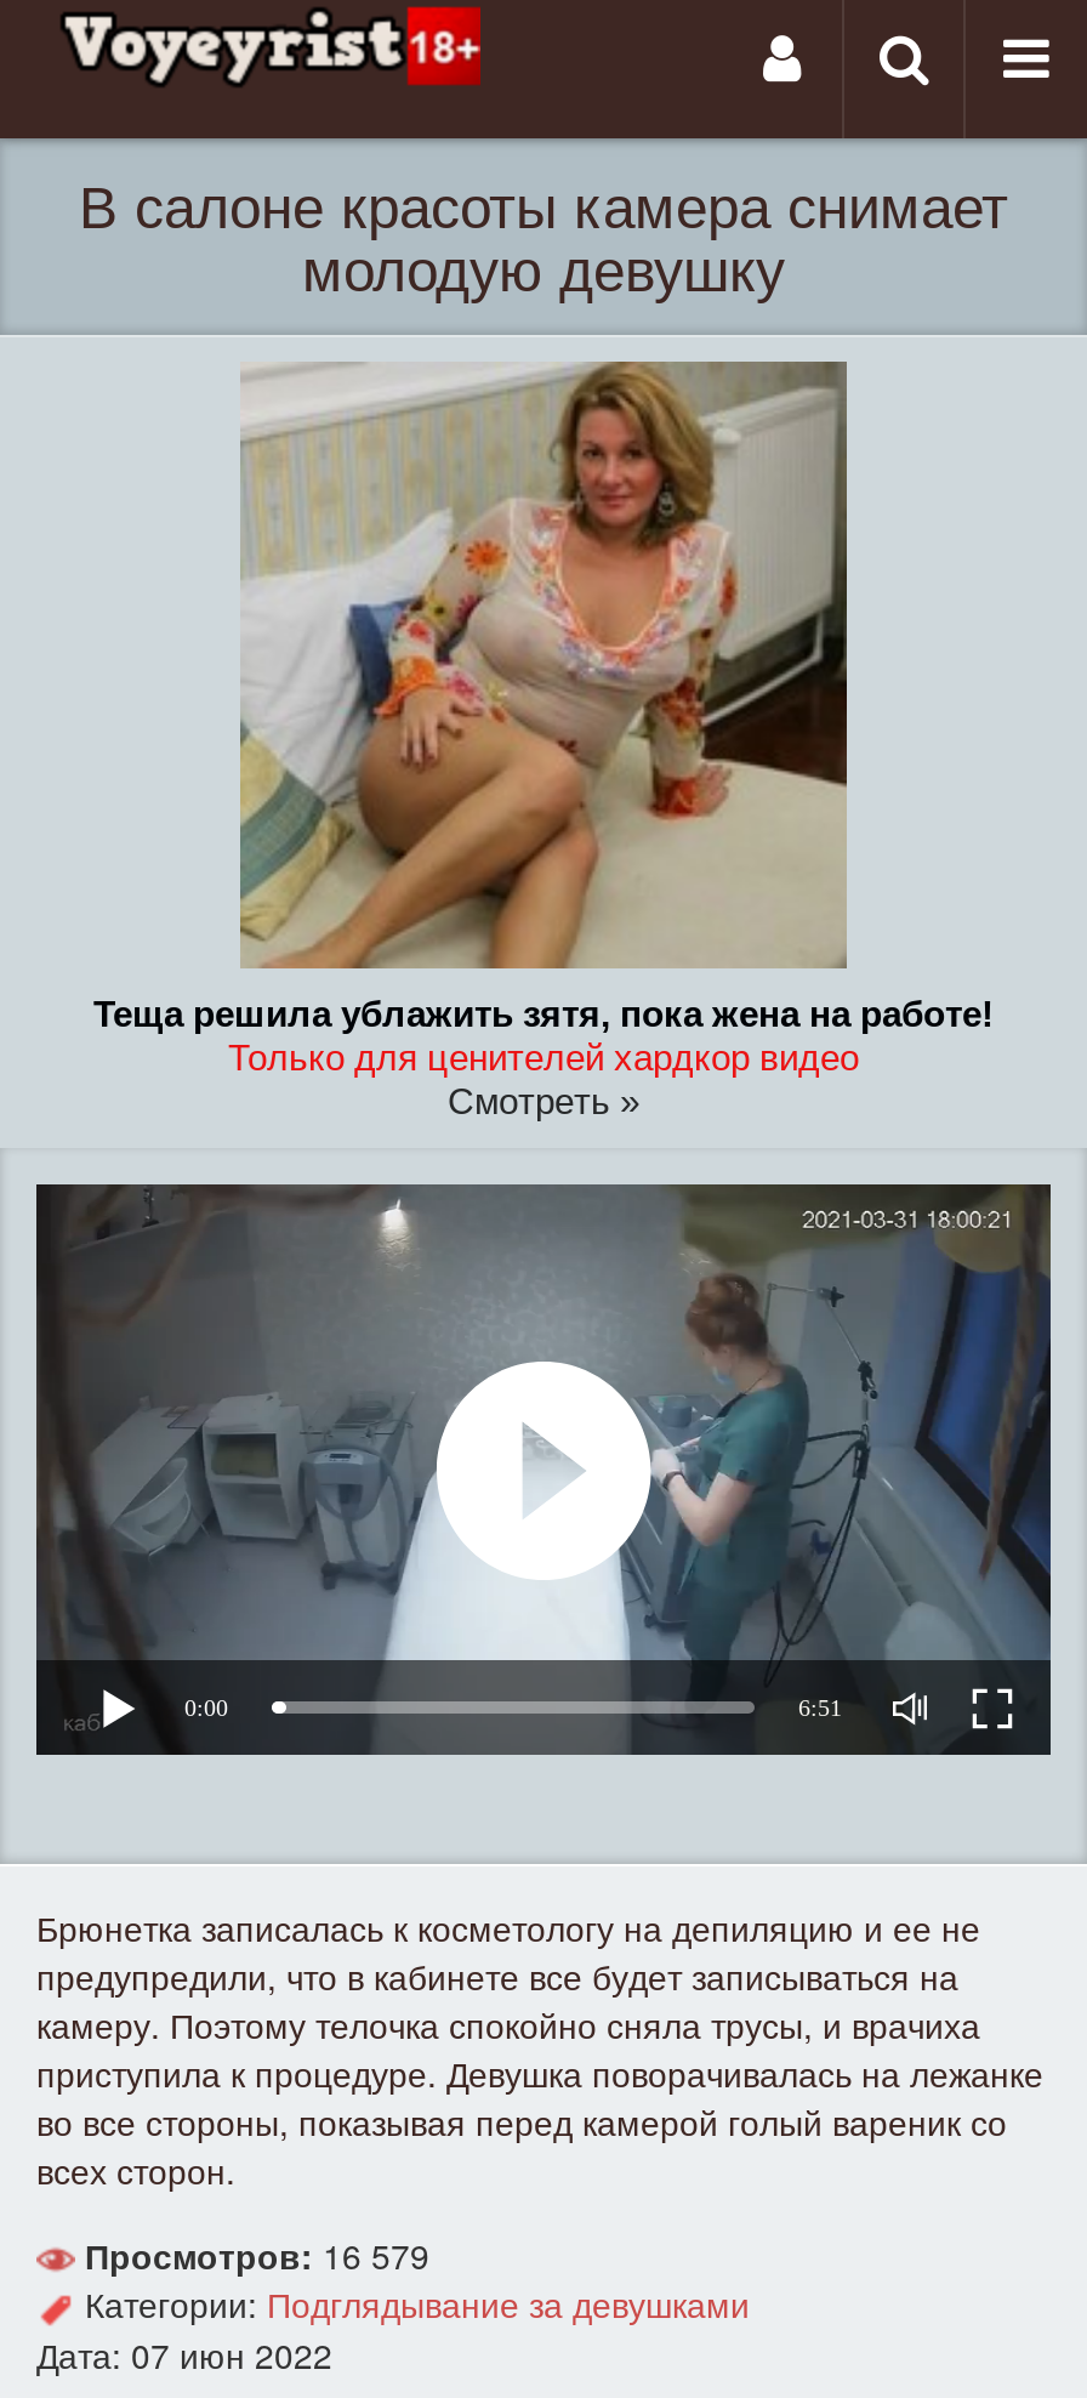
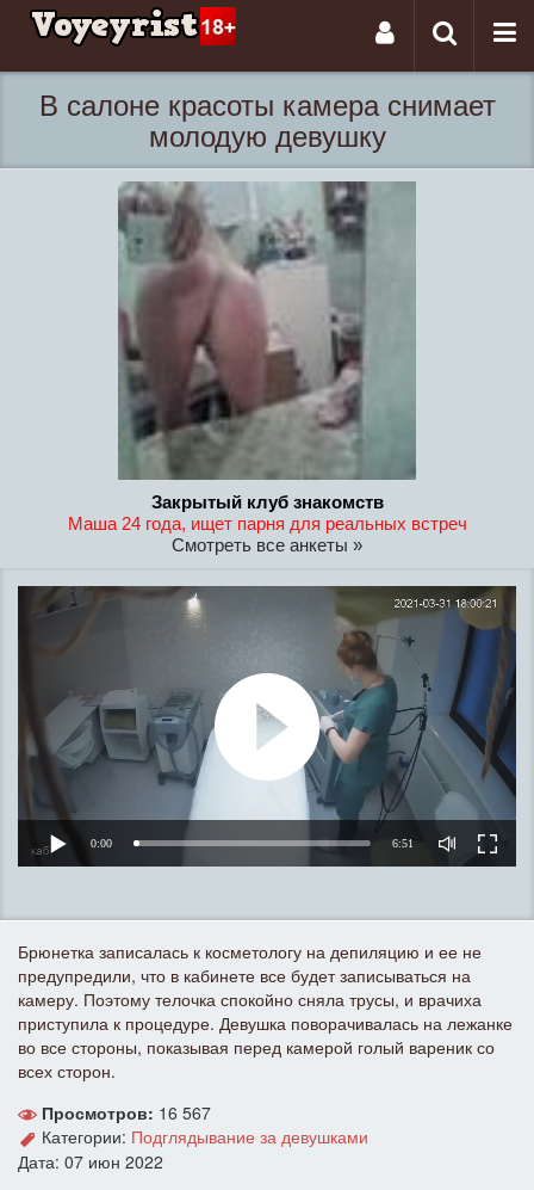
[93,362,994,1121] [image] | Теща решила ублажить зятя, пока жена на работе! | Только для ценителей хардкор видео | Смотреть » -> [67,181,467,555] [image] | Закрытый клуб знакомств | Маша 24 года, ищет парня для реальных встреч | Смотреть все анкеты »
[85,2231,429,2279] Просмотров: 16 579 -> [42,1101,211,1124] Просмотров: 16 567

